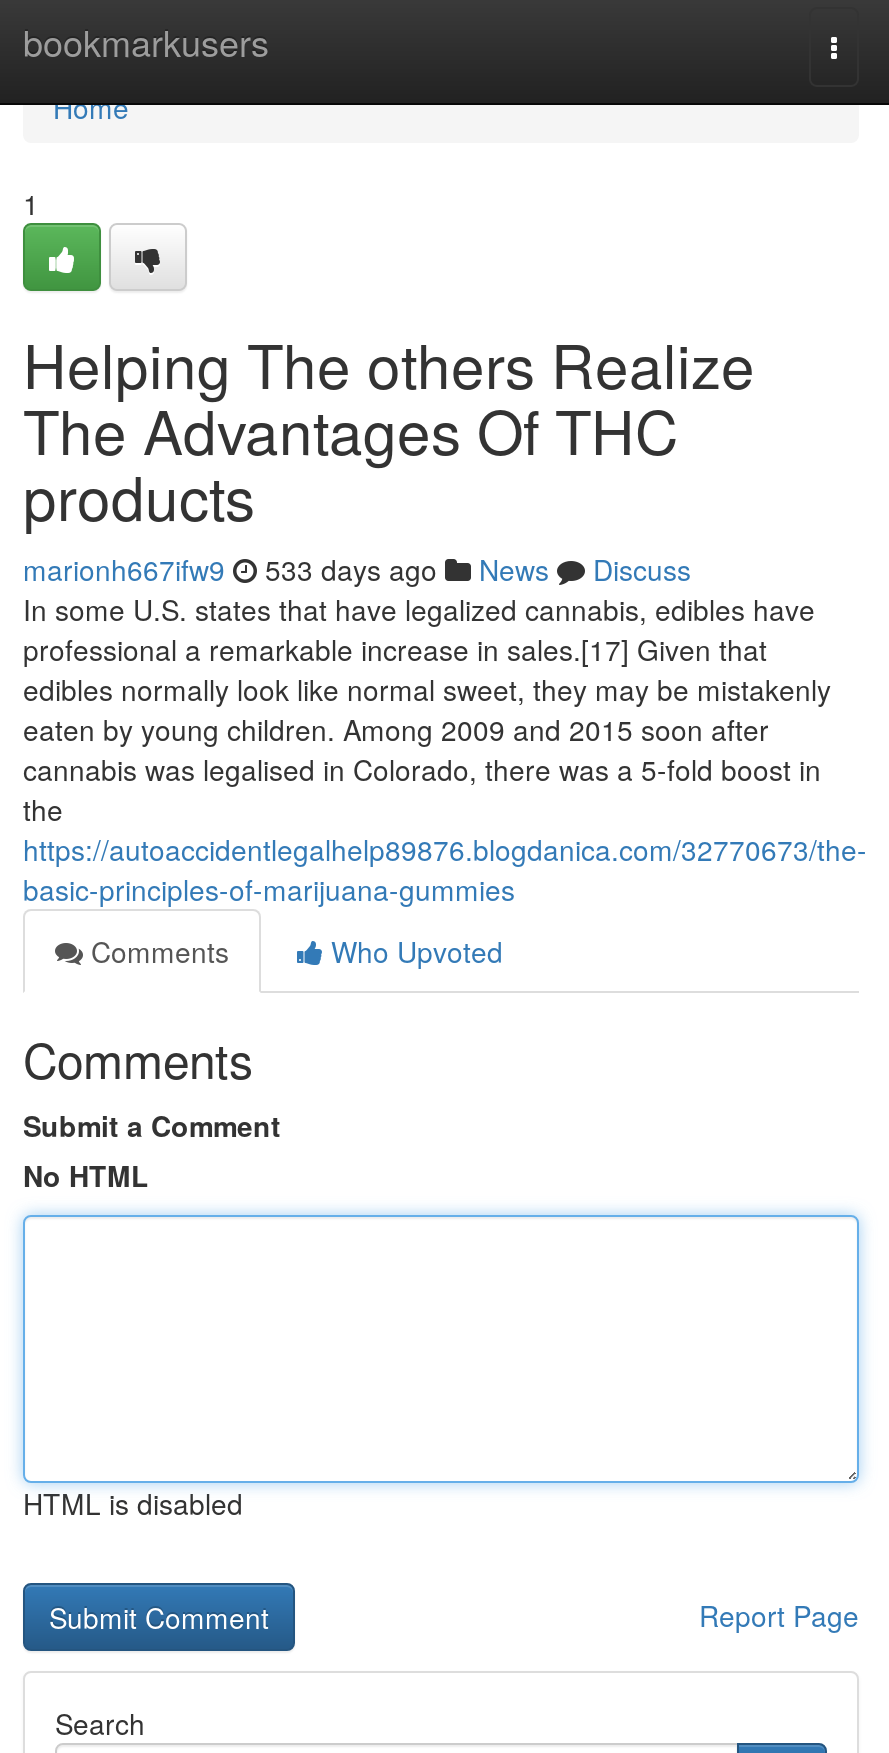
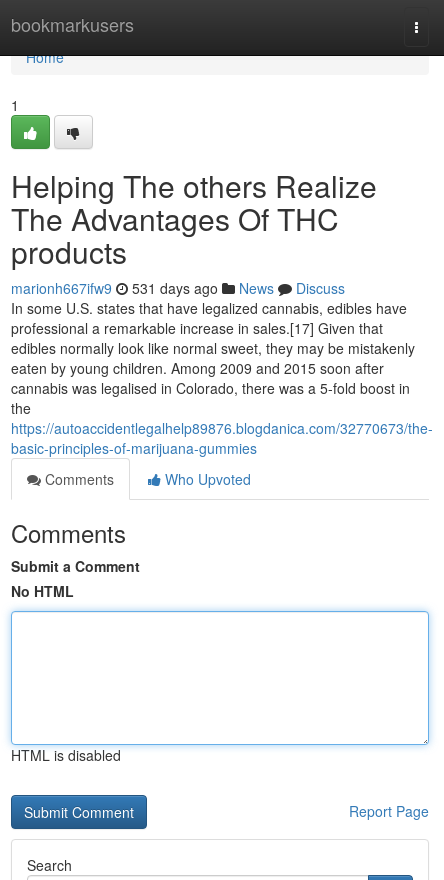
[23,549,691,589] marionh667ifw9 533 days ago News Discuss -> [11,278,345,298] marionh667ifw9 531 days ago News Discuss

